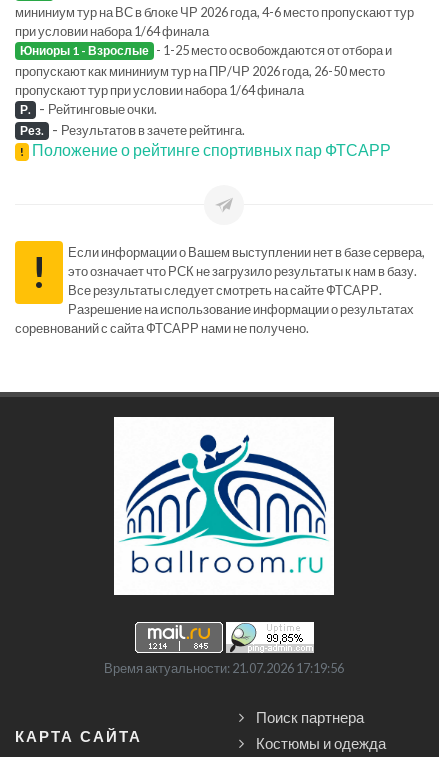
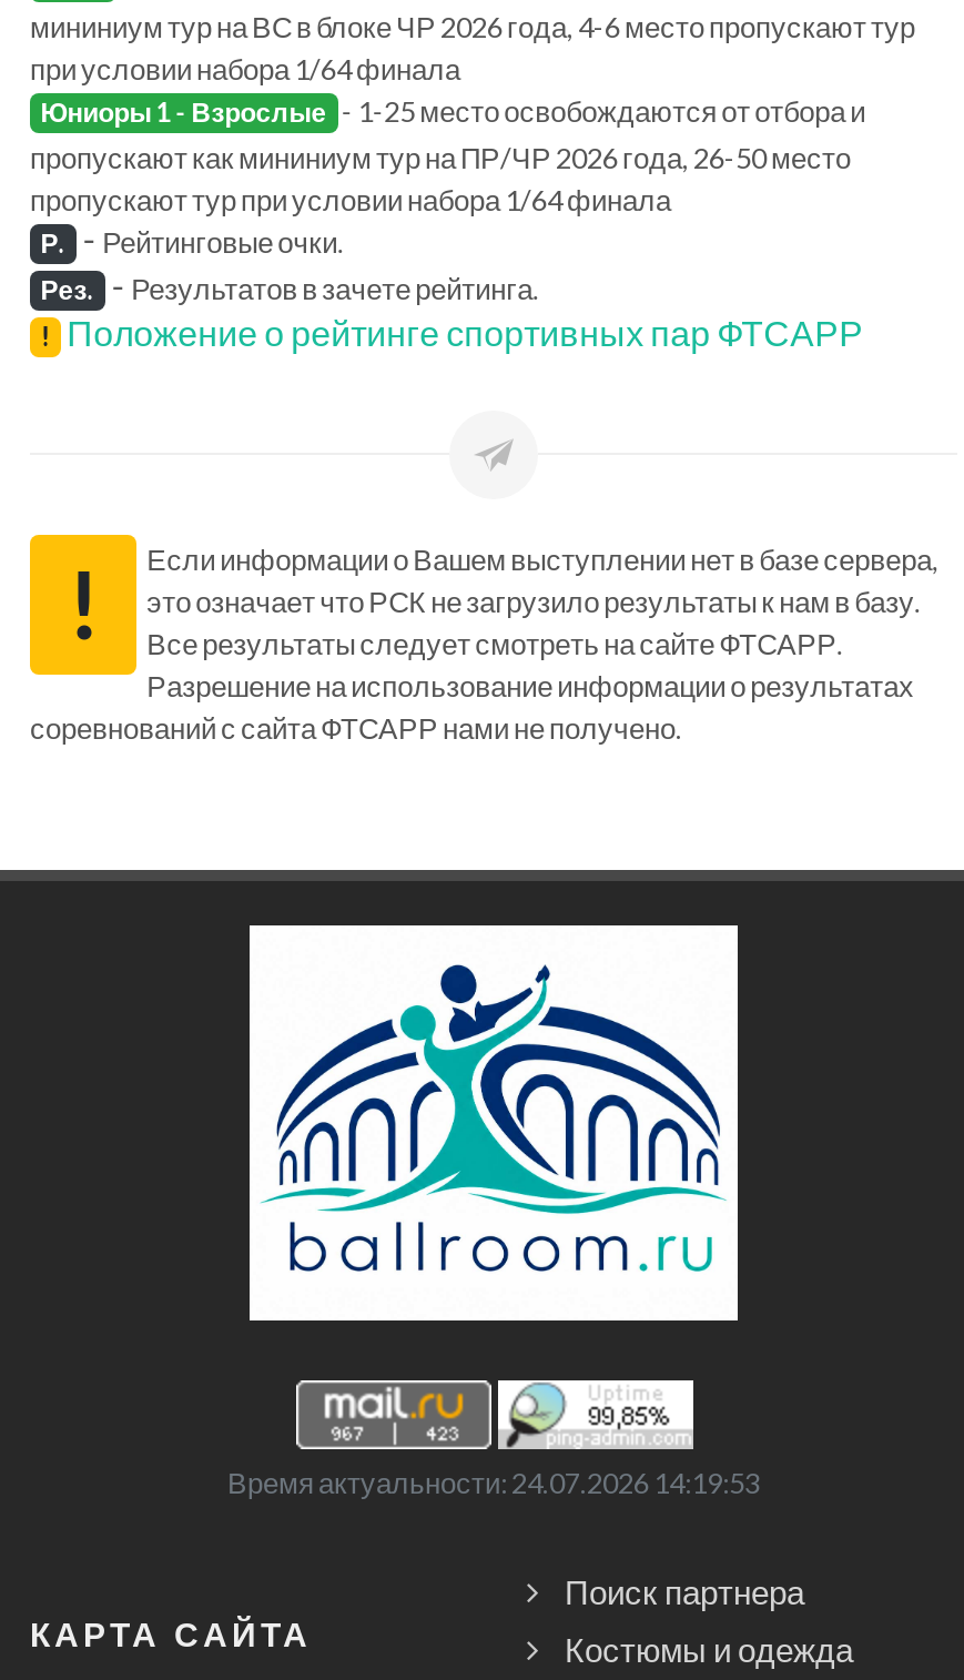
[104,660,344,676] Время актуальности: 21.07.2026 17:19:56 -> [227,1465,760,1501] Время актуальности: 24.07.2026 14:19:53

